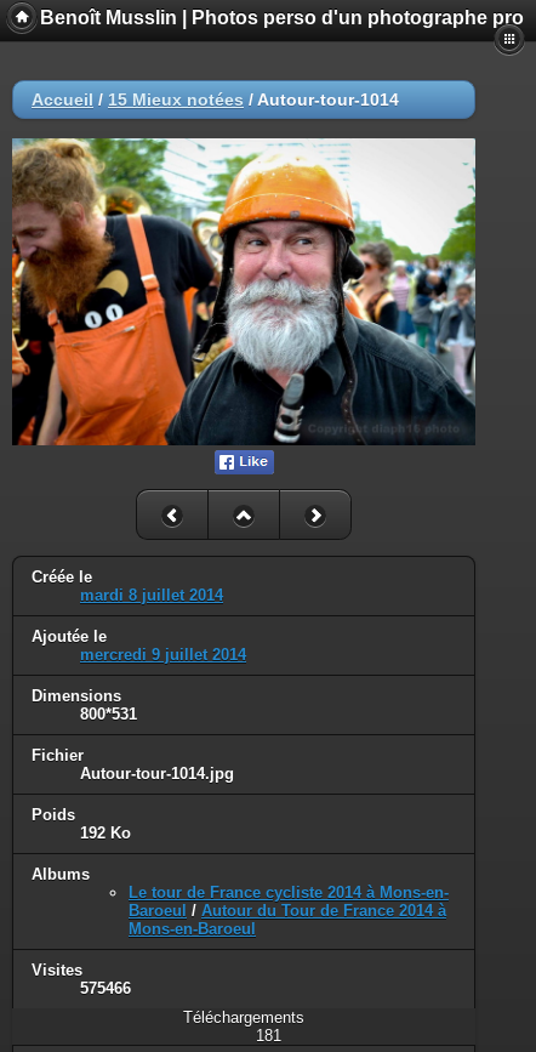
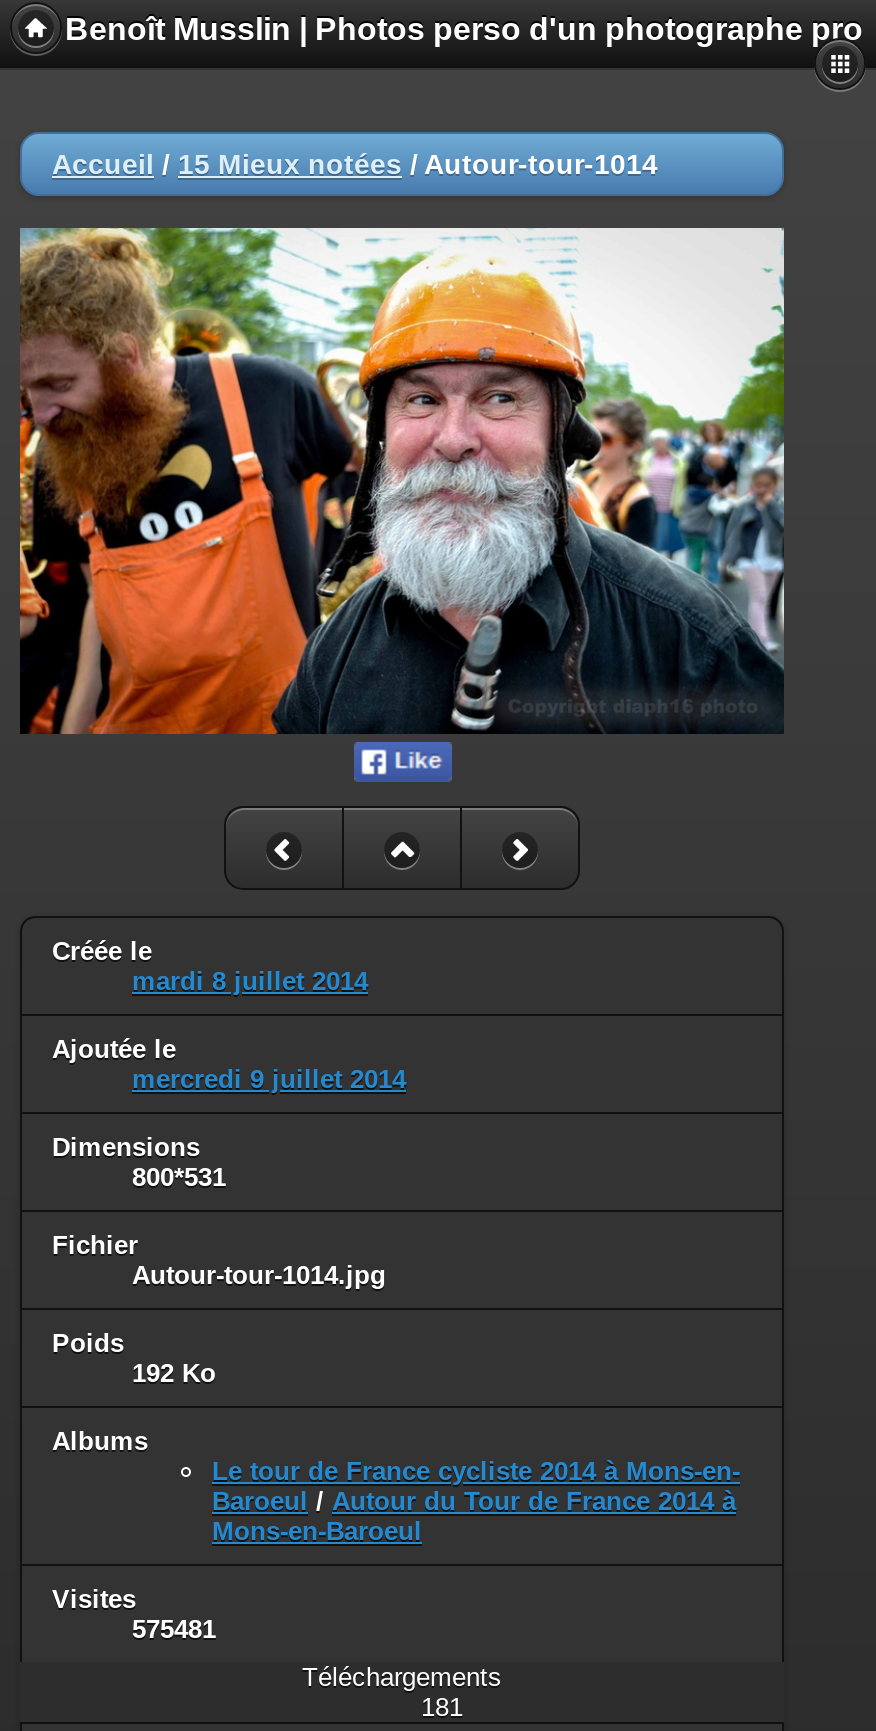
[80,979,131,997] 575466 -> [132,1613,216,1643] 575481

